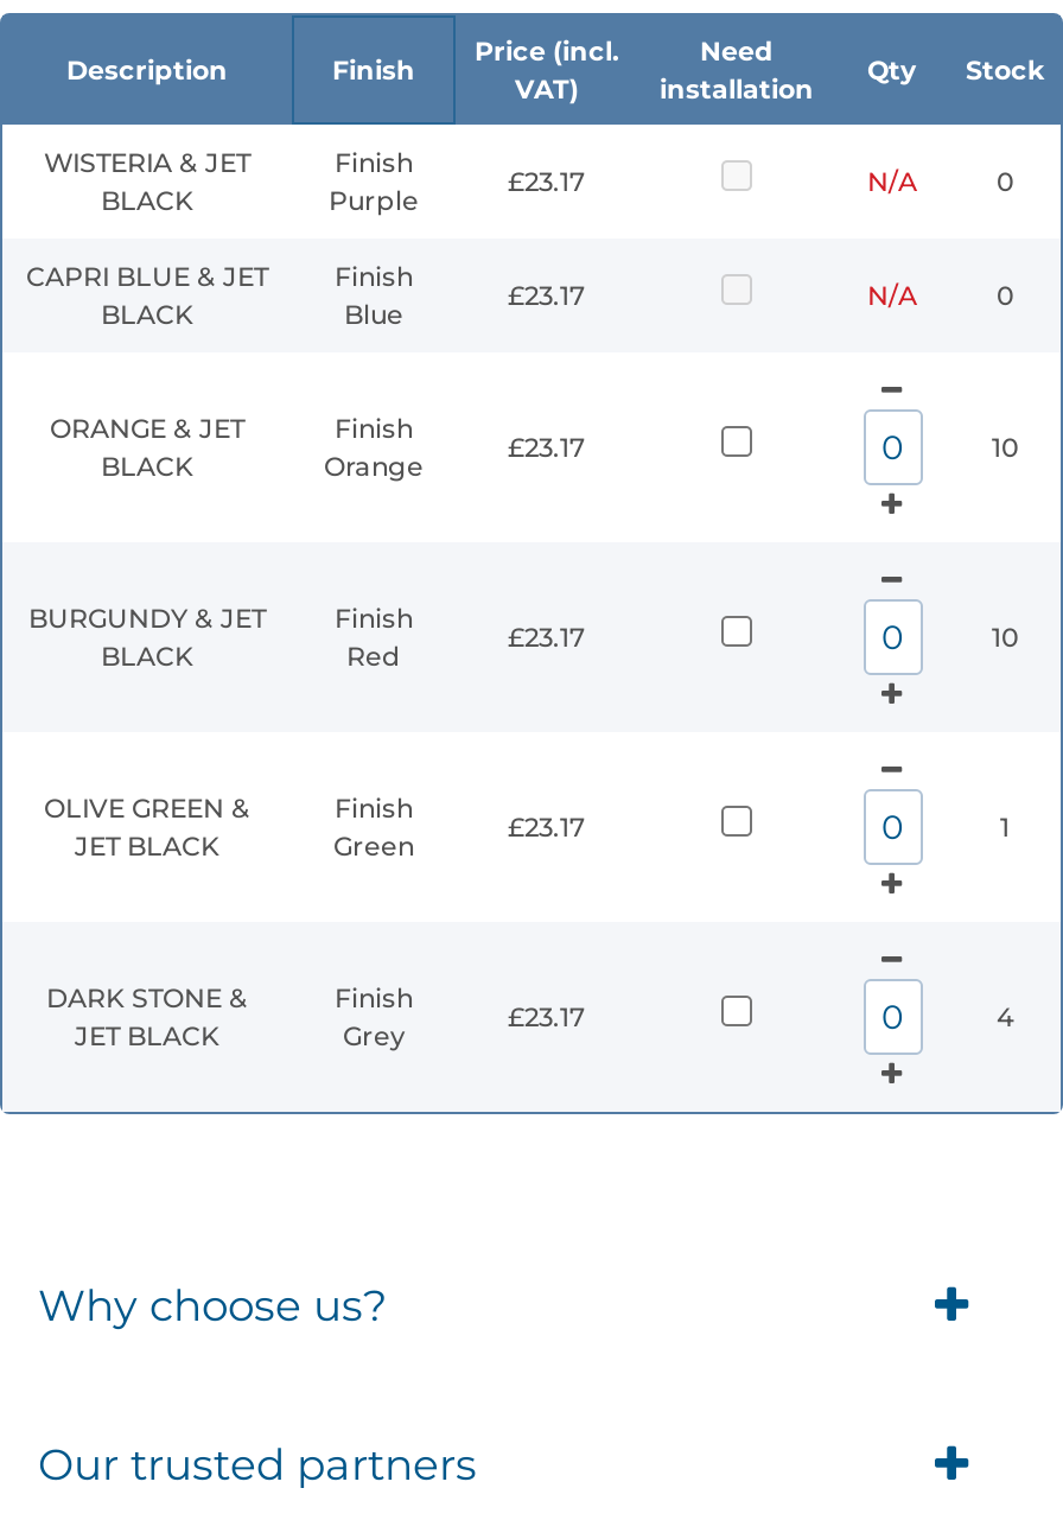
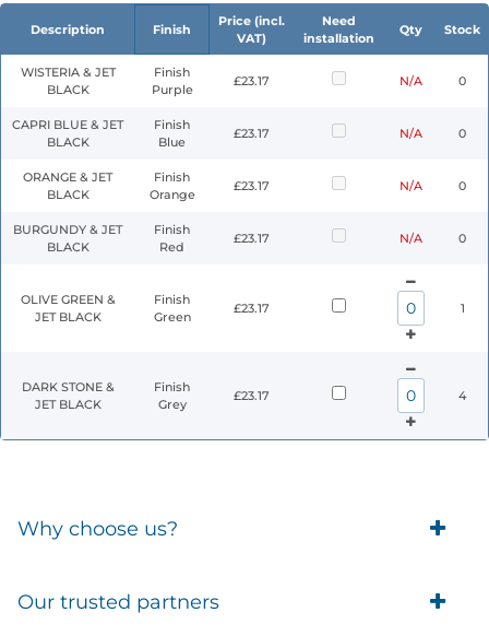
[992,431,1018,464] 10 -> [399,178,466,193] N/A | 0
[992,621,1018,654] 10 -> [399,231,466,246] N/A | 0

